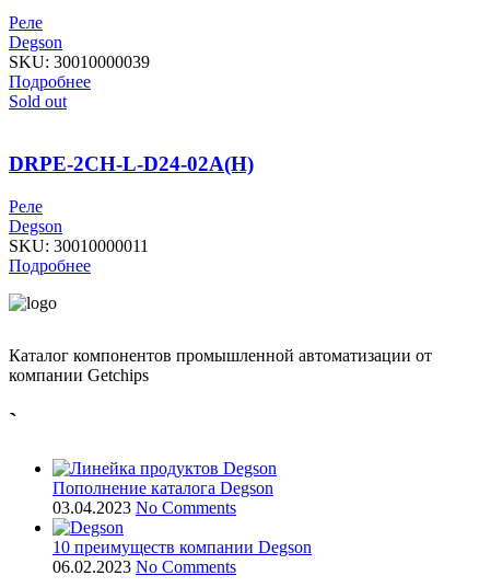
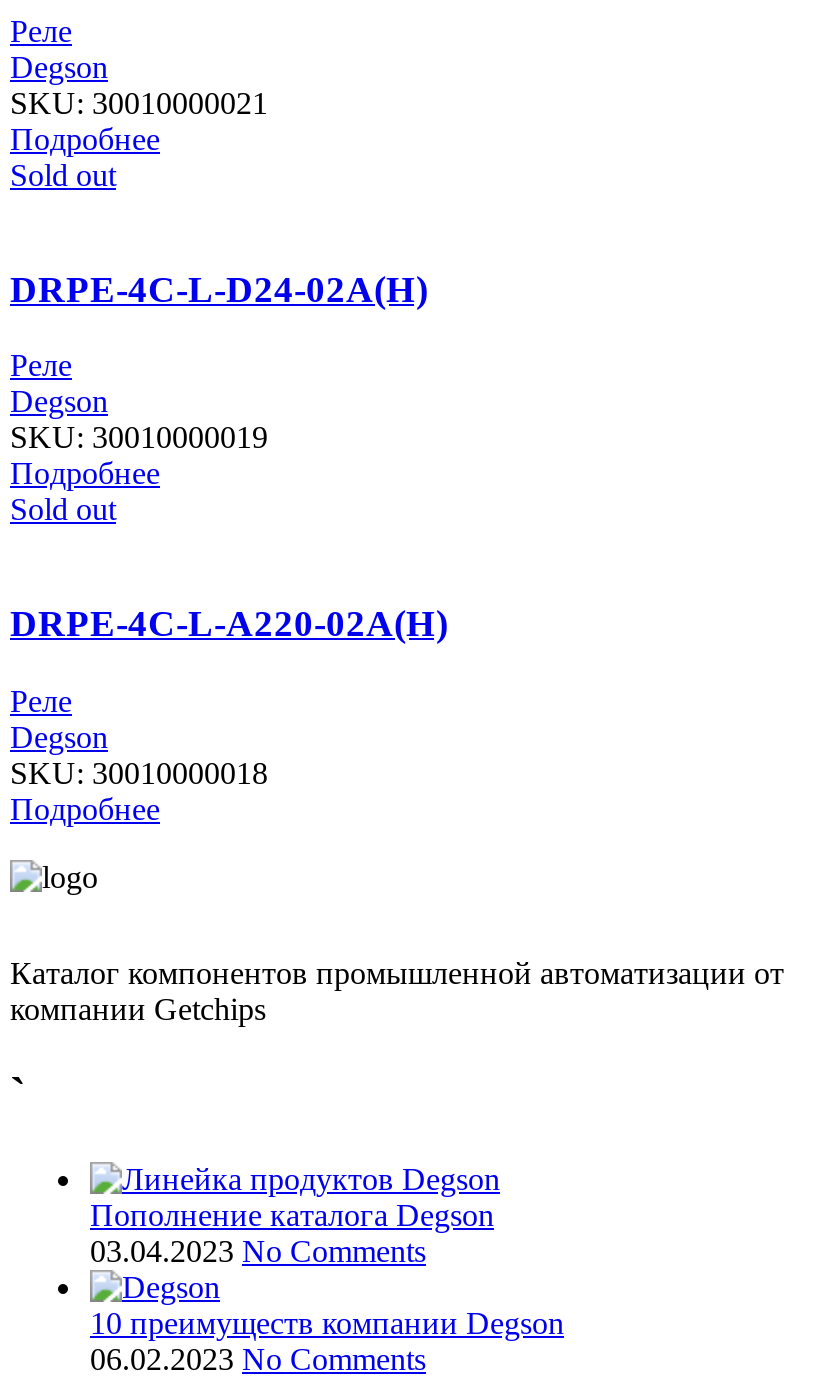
[9,53,150,72] SKU: 30010000039 -> [10,86,268,120] SKU: 30010000021
[9,152,254,175] DRPE-2CH-L-D24-02A(H) -> [10,267,428,309] DRPE-4C-L-D24-02A(H)
[9,236,149,255] SKU: 30010000011 -> [10,421,448,790] SKU: 30010000019 | Подробнее | Sold out | DRPE-4C-L-A220-02A(H) | Реле | Degson | SKU: 30010000018

